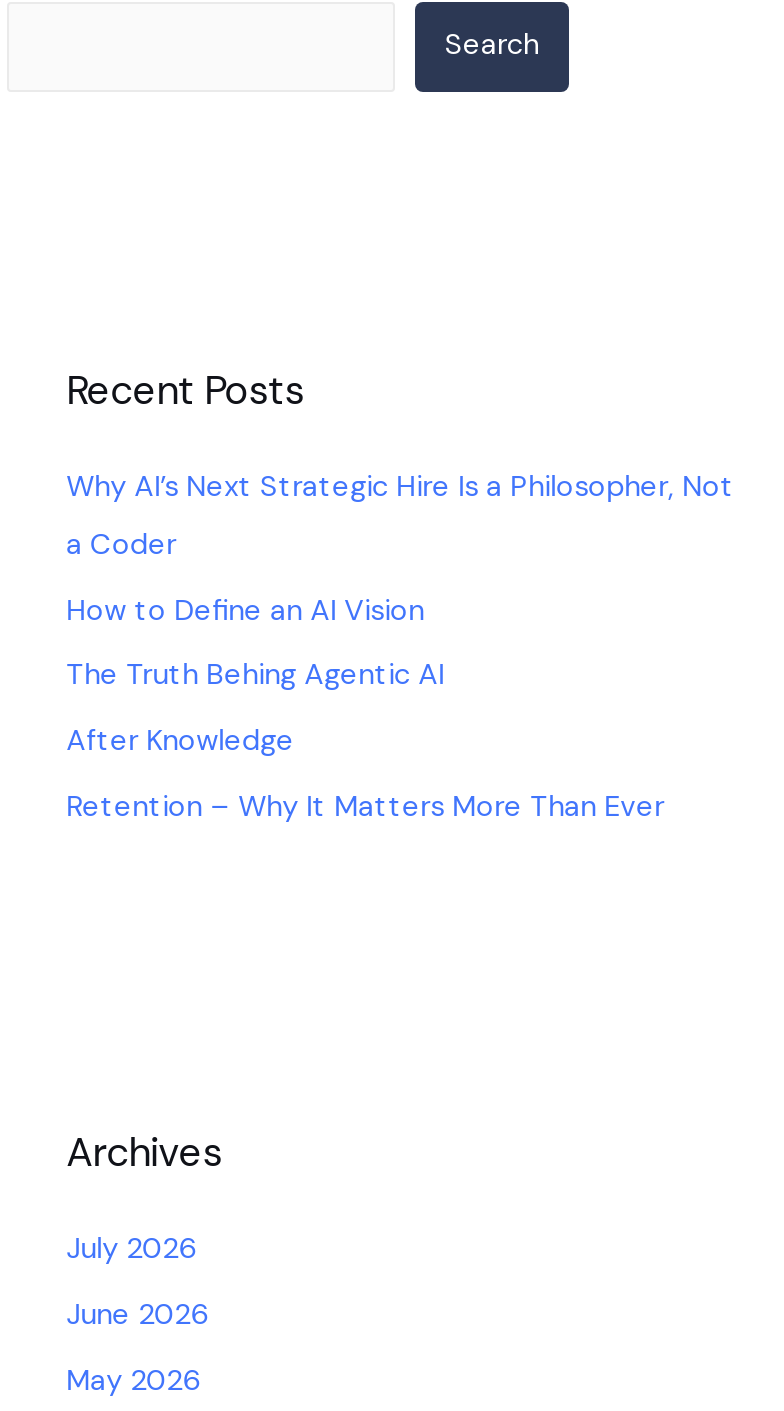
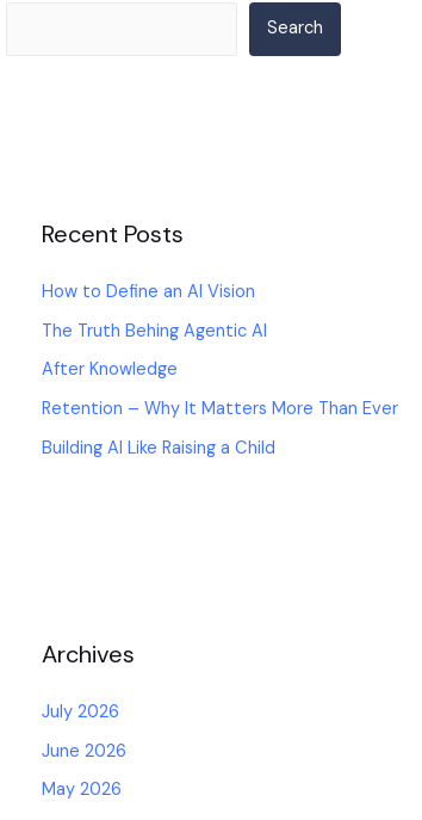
[66,468,734,564] Why AI’s Next Strategic Hire Is a Philosopher, Not | a Coder -> none
moved [66,591,664,825] -> [41,280,398,420]: How to Define an AI Vision | The Truth Behing Agentic AI | After Knowledge | Retention – Why It Matters More Than Ever
none -> [41,436,275,459] Building AI Like Raising a Child

